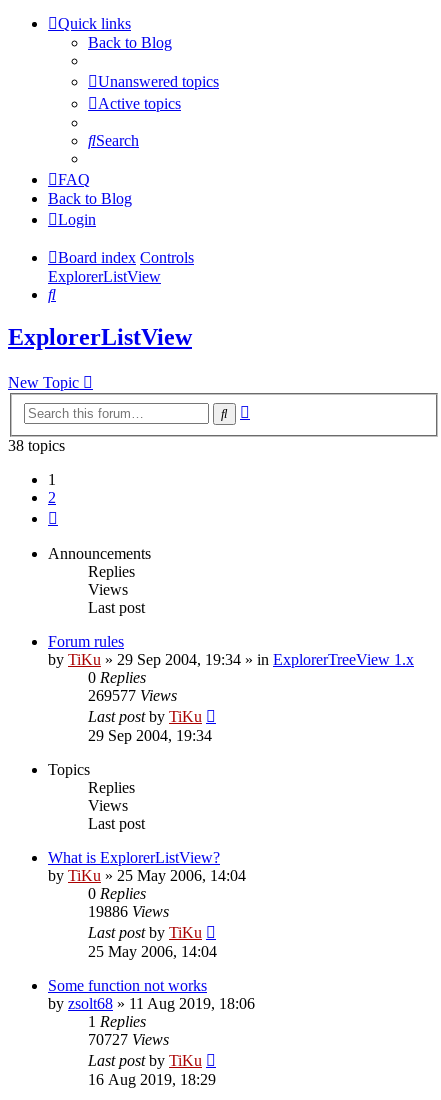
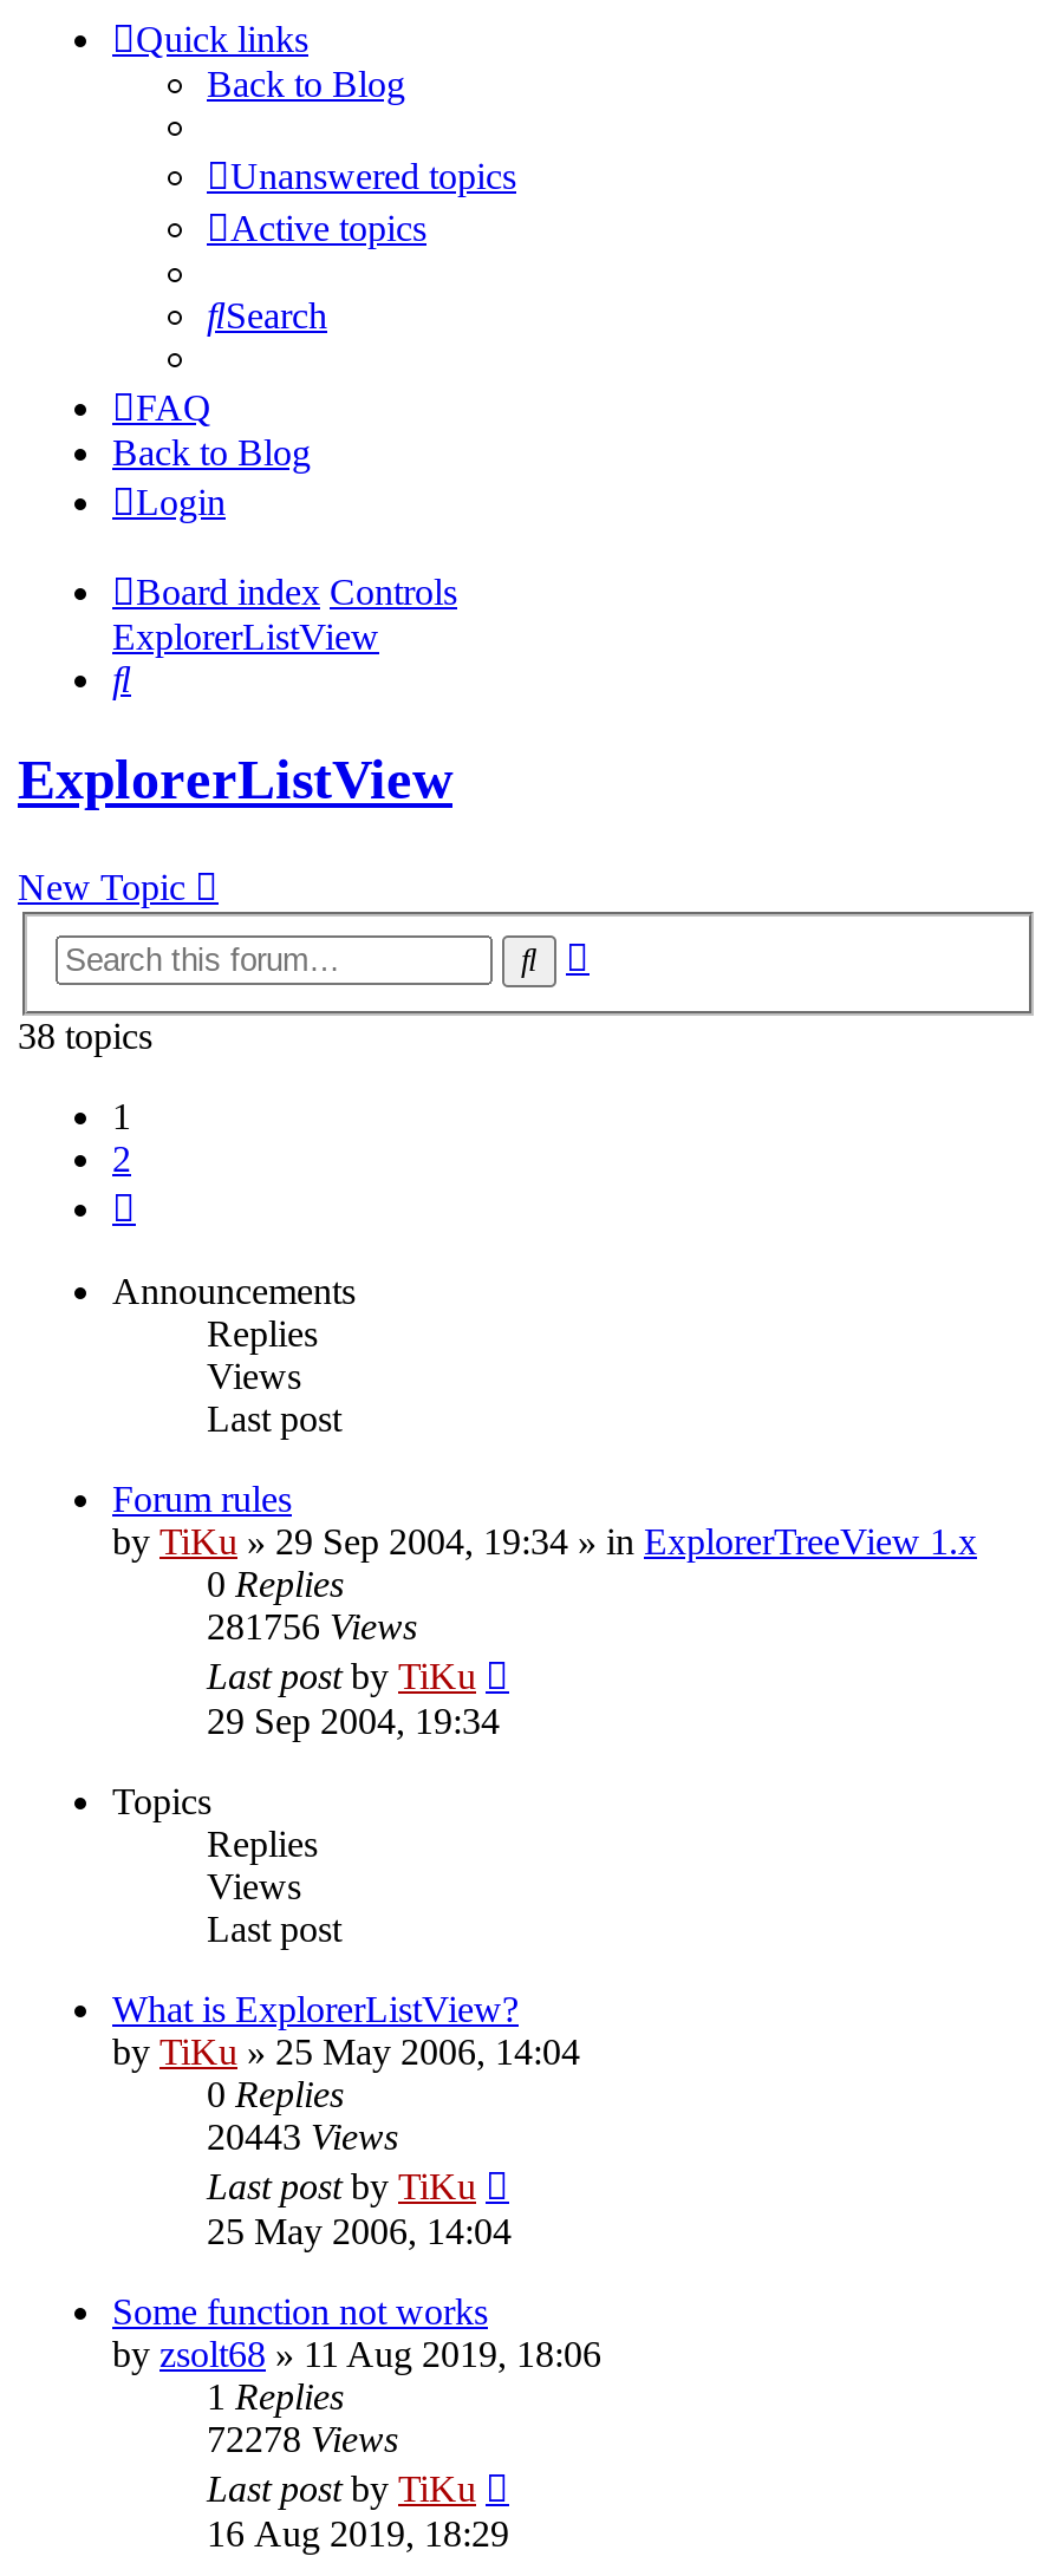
[88,687,177,704] 269577 Views -> [207,1606,417,1646] 281756 Views
[88,903,169,920] 19886 Views -> [207,2116,398,2156] 20443 Views
[88,1031,169,1048] 70727 Views -> [207,2419,398,2459] 72278 Views

